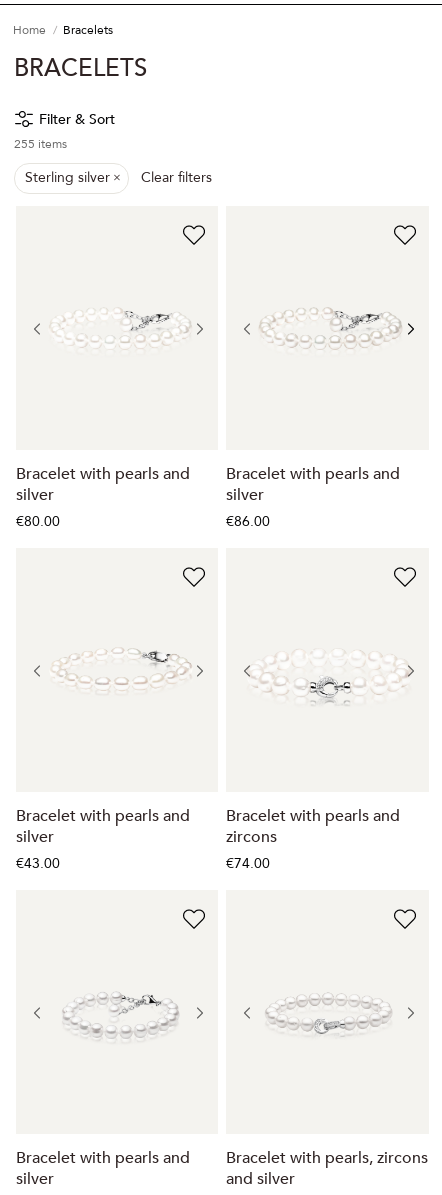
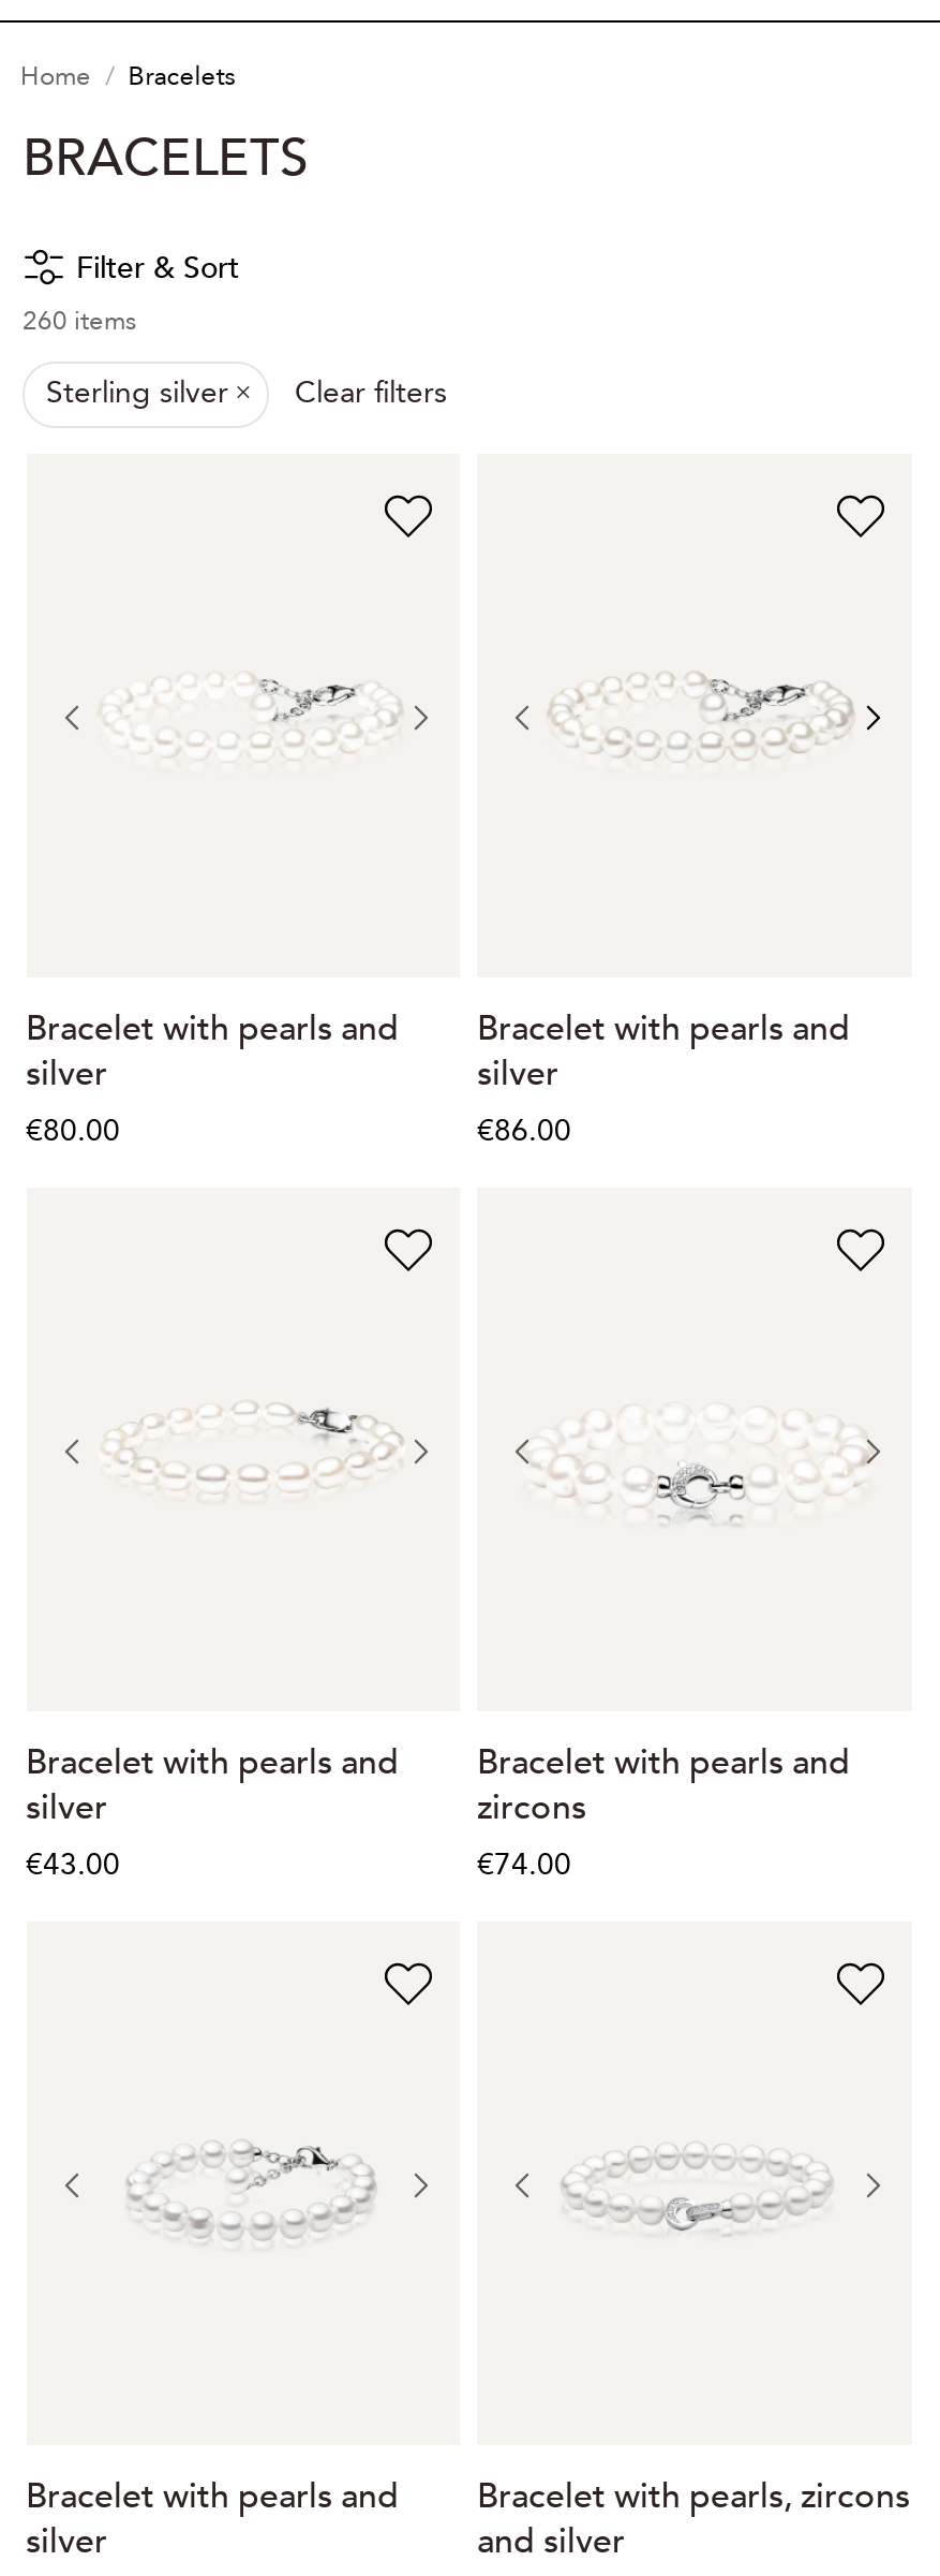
[14,135,67,151] 255 items -> [23,303,136,337] 260 items

